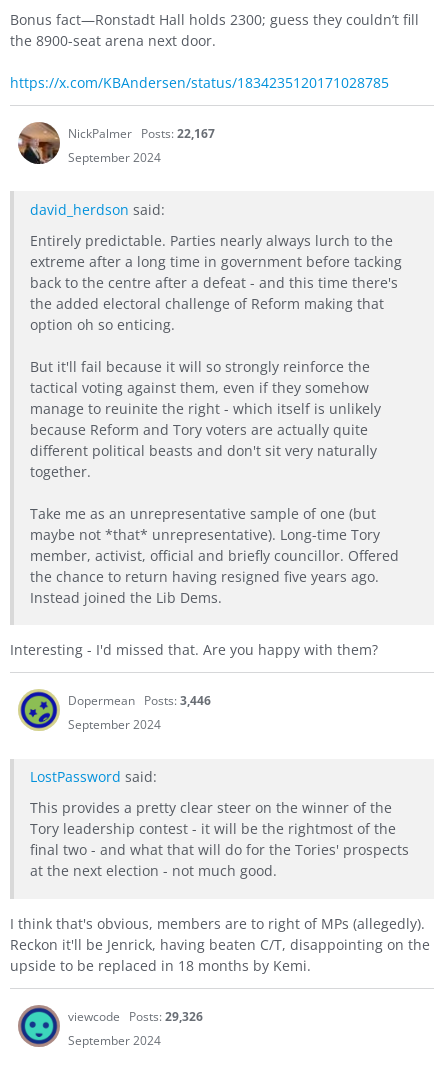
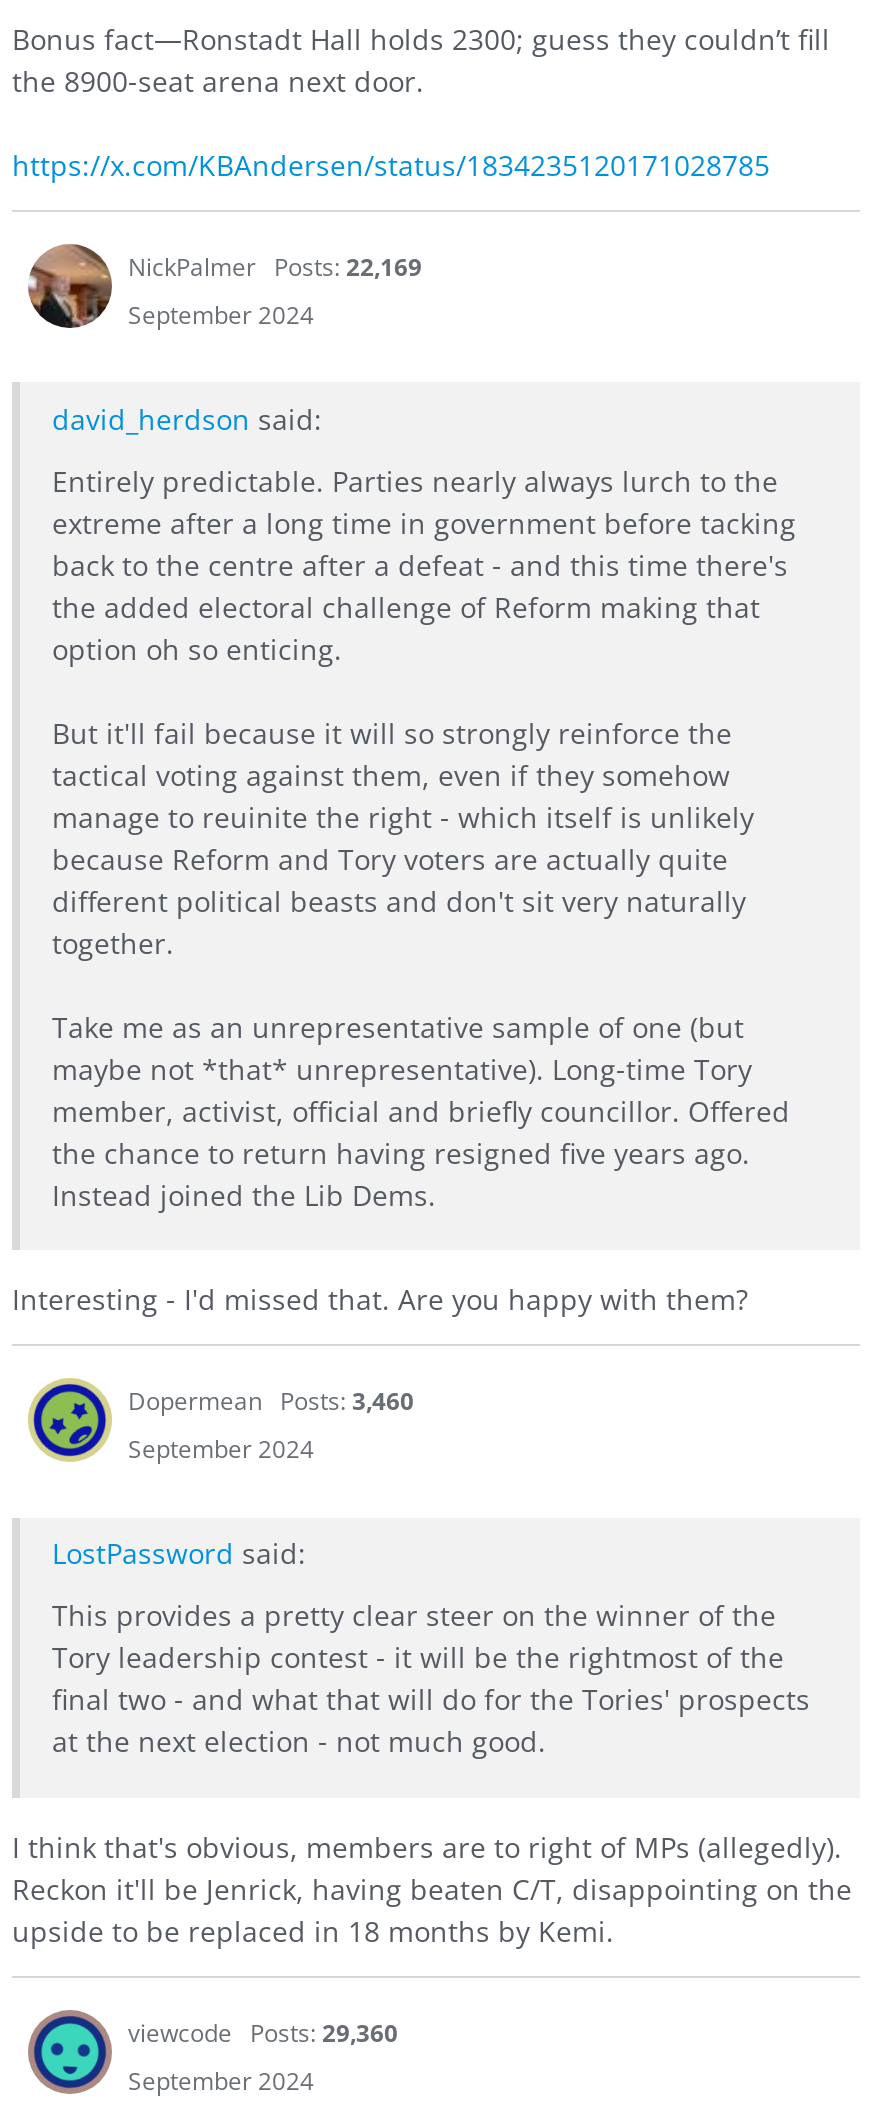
[68,125,215,142] NickPalmer Posts: 22,167 -> [128,249,422,283] NickPalmer Posts: 22,169
[68,692,211,709] Dopermean Posts: 3,446 -> [128,1384,414,1418] Dopermean Posts: 3,460
[68,1007,203,1024] viewcode Posts: 29,326 -> [128,2015,398,2049] viewcode Posts: 29,360

